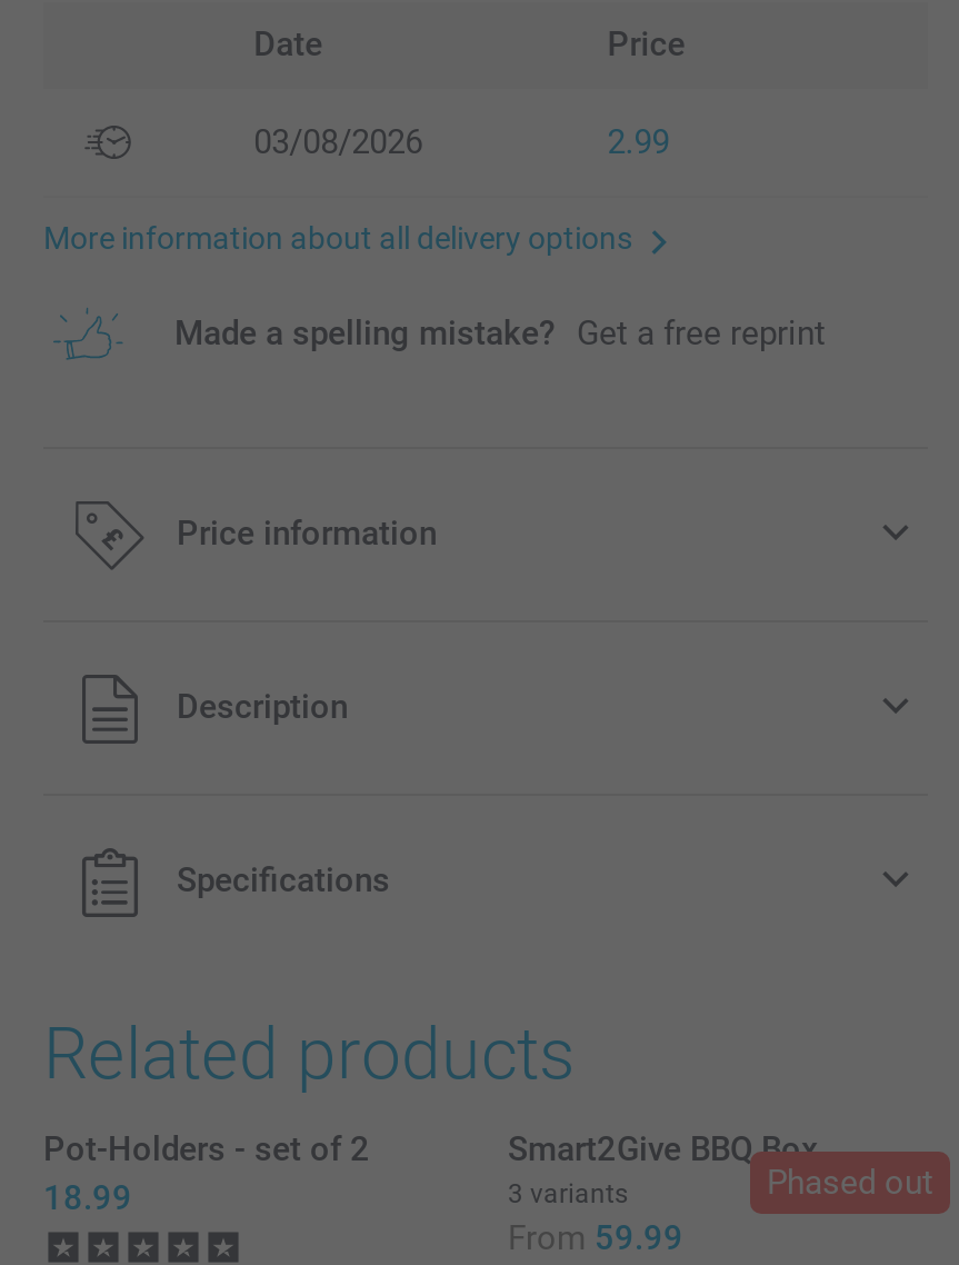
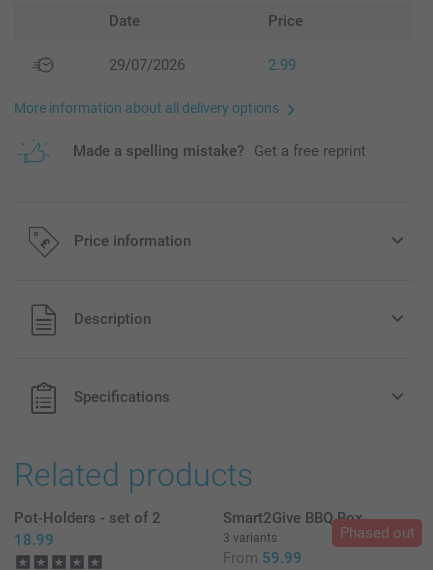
[254,123,422,163] 03/08/2026 -> [109,56,185,74] 29/07/2026

